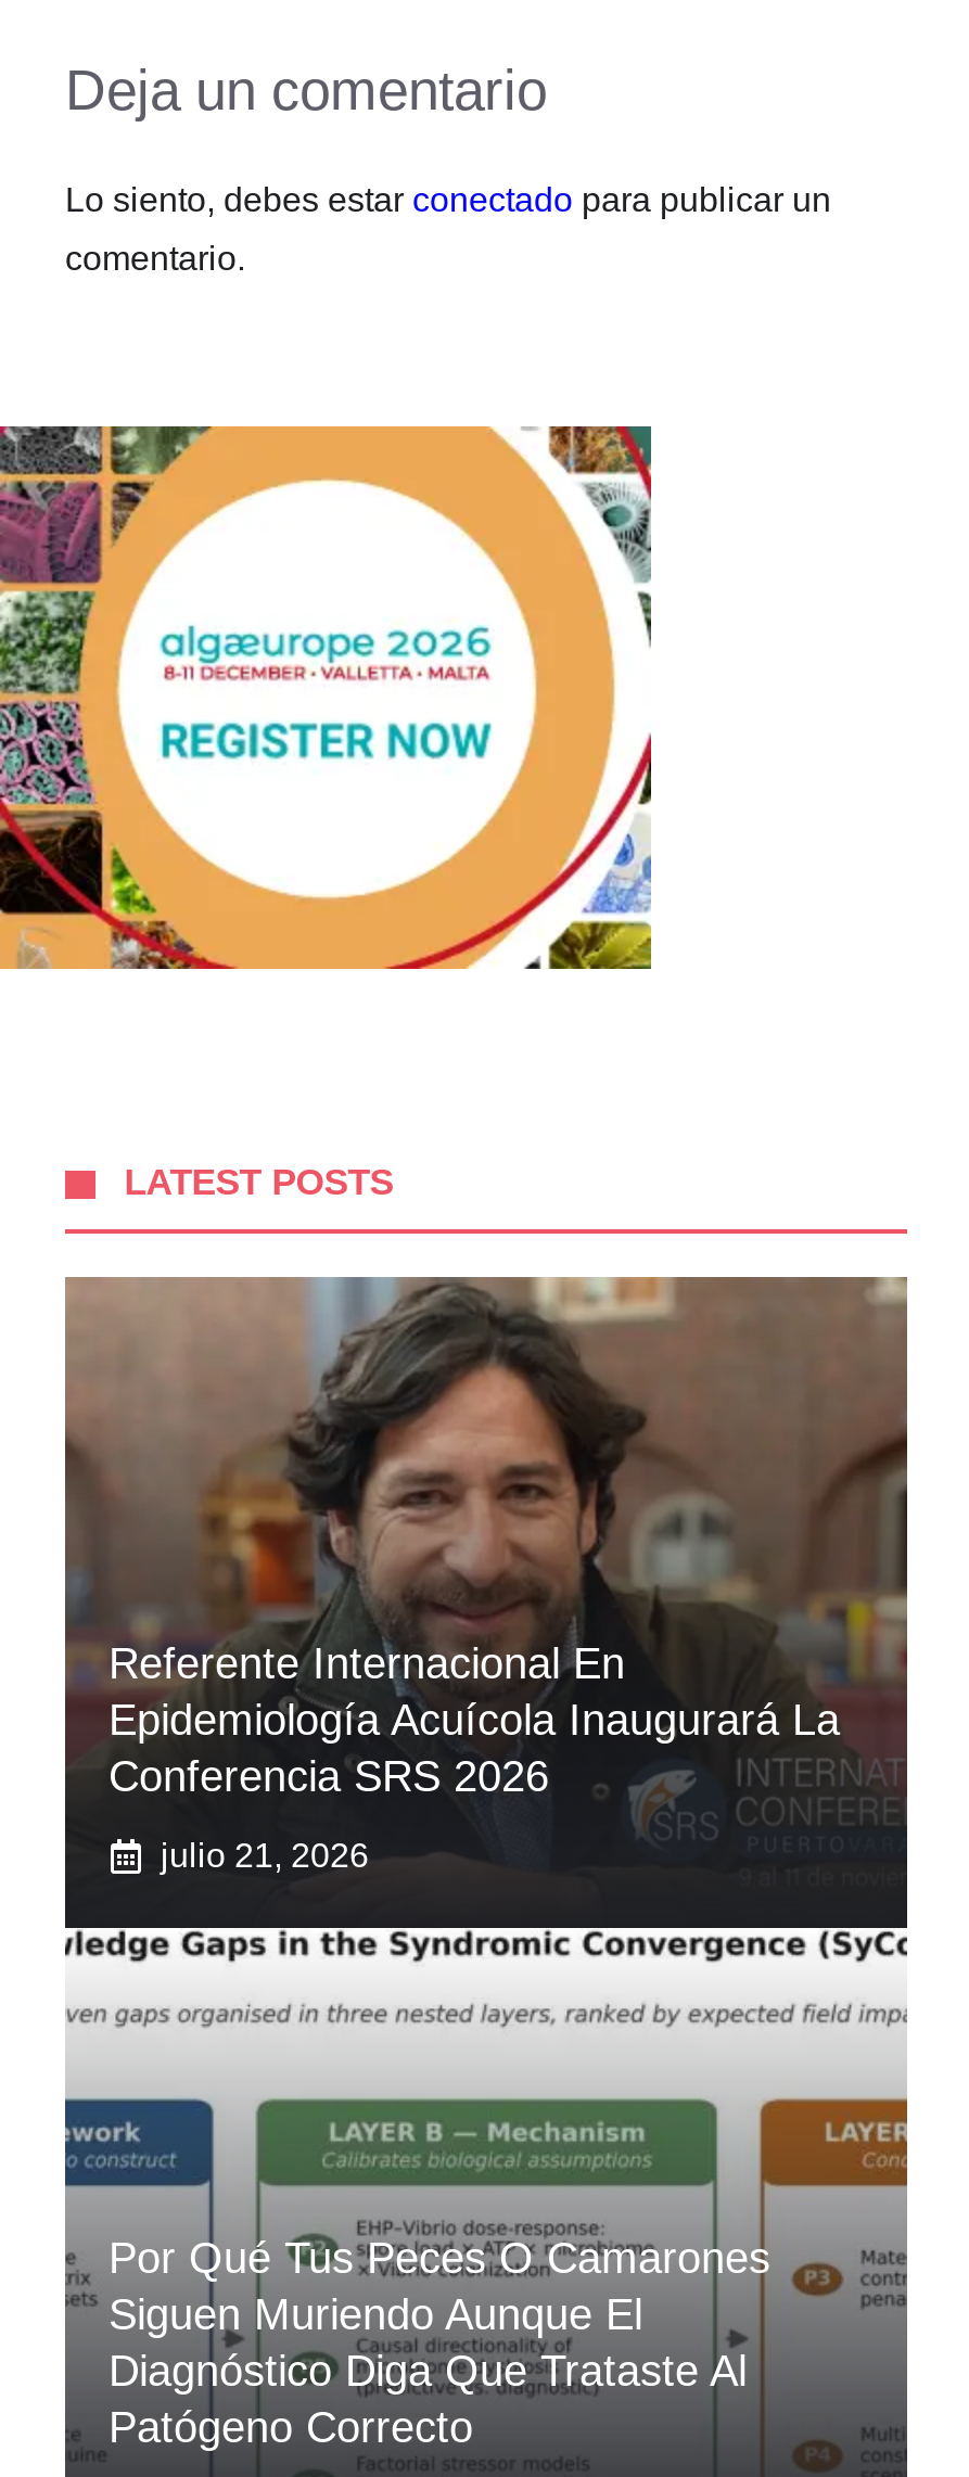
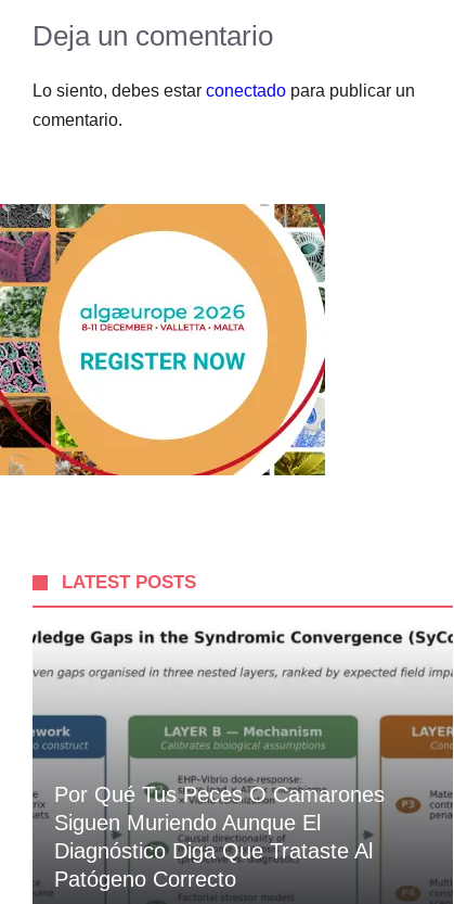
[63,1275,909,1930] [image] | Referente Internacional En | Epidemiología Acuícola Inaugurará La | Conferencia SRS 2026 | julio 21, 2026 -> none

